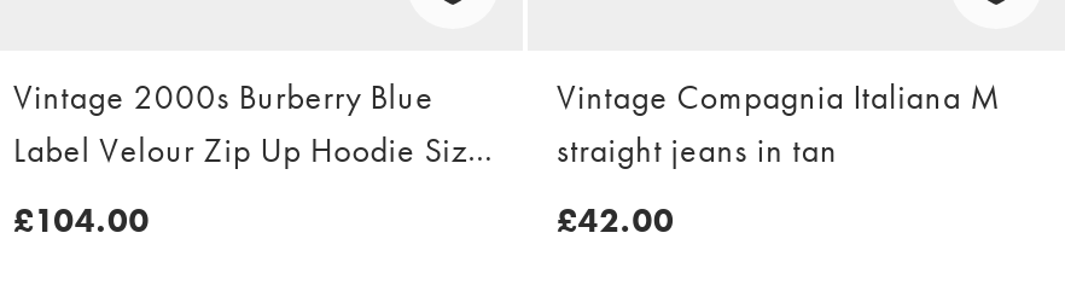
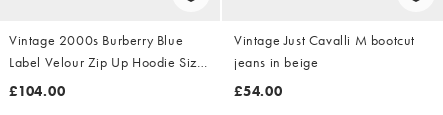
[557,74,1001,170] Vintage Compagnia Italiana M | straight jeans in tan -> [234,30,415,70] Vintage Just Cavalli M bootcut | jeans in beige
[557,197,674,240] £42.00 -> [234,81,283,99] £54.00

